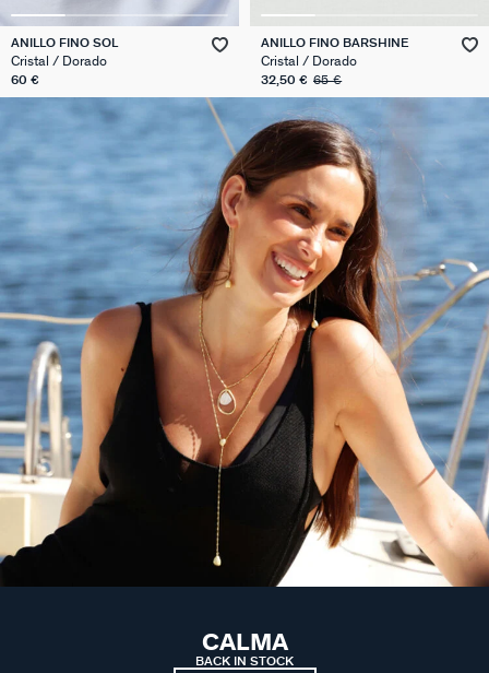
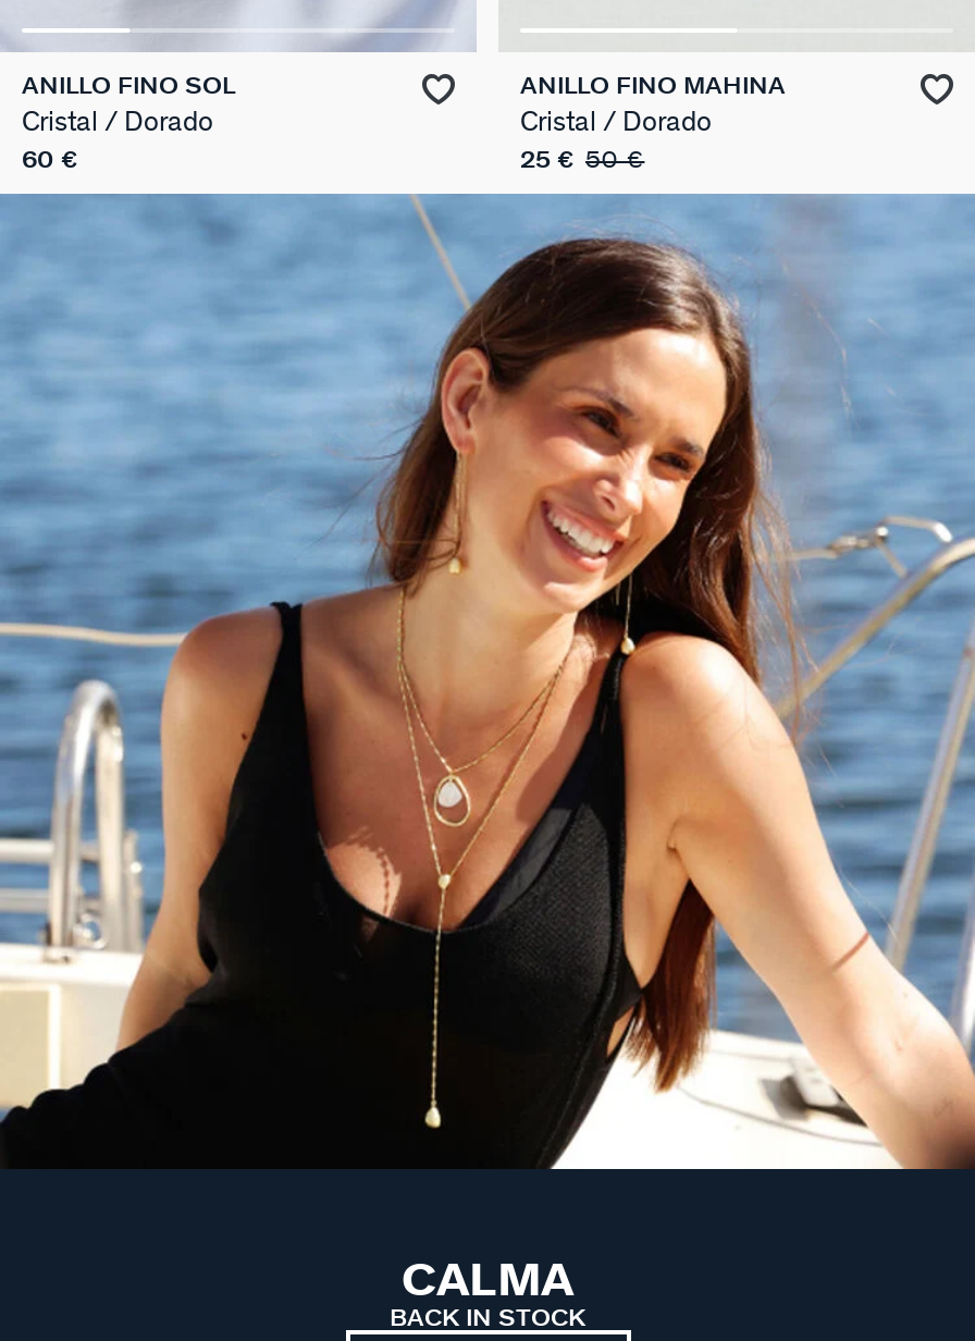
[261,37,409,49] ANILLO FINO BARSHINE -> [520,74,786,98] ANILLO FINO MAHINA
[261,74,342,86] 32,50 € 65 € -> [520,148,645,172] 25 € 50 €

